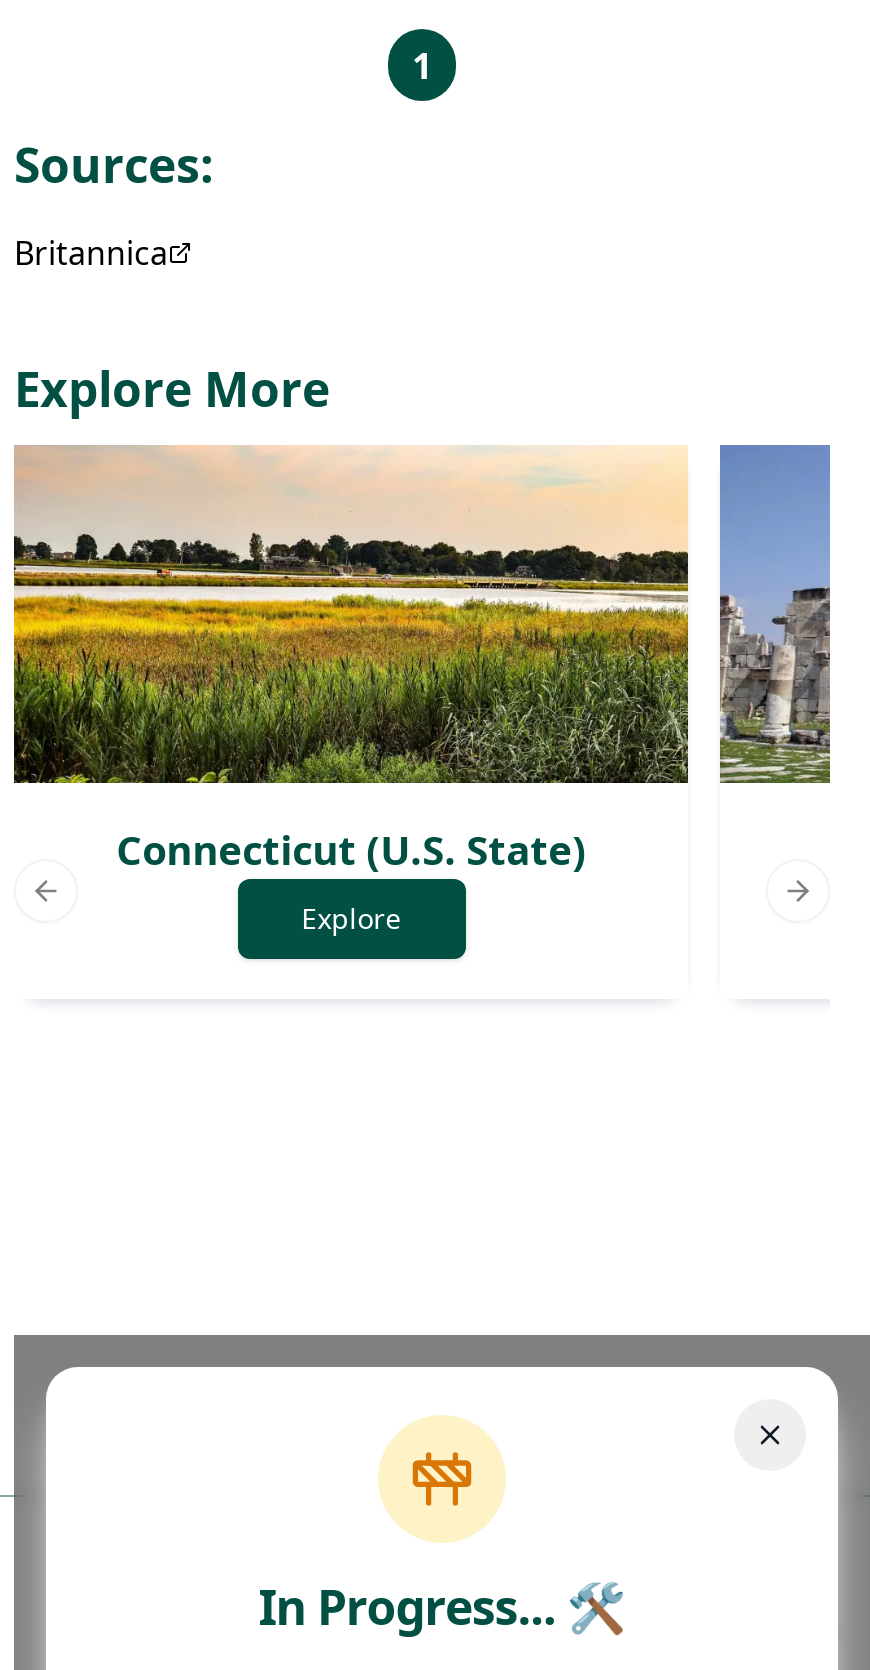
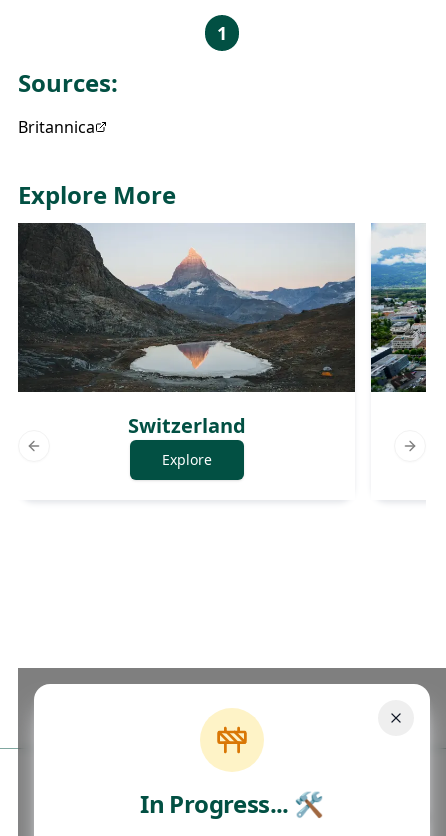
[12,445,690,876] [image] | Connecticut (U.S. State) -> [17,222,356,439] [image] | Switzerland
[718,445,830,785] [image] -> [371,224,427,393] [image]

